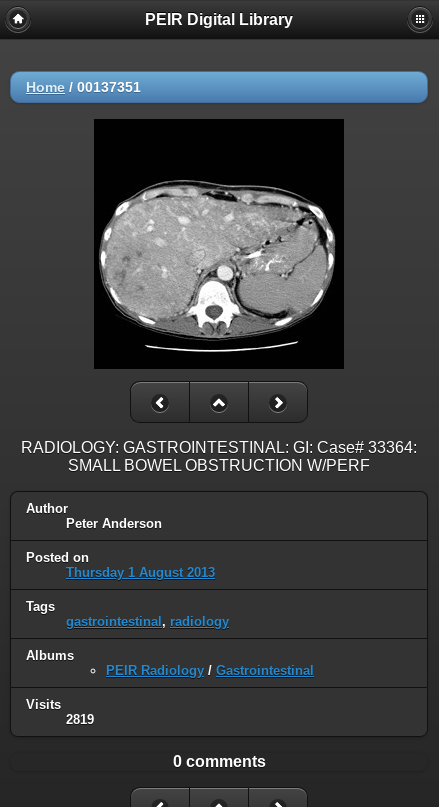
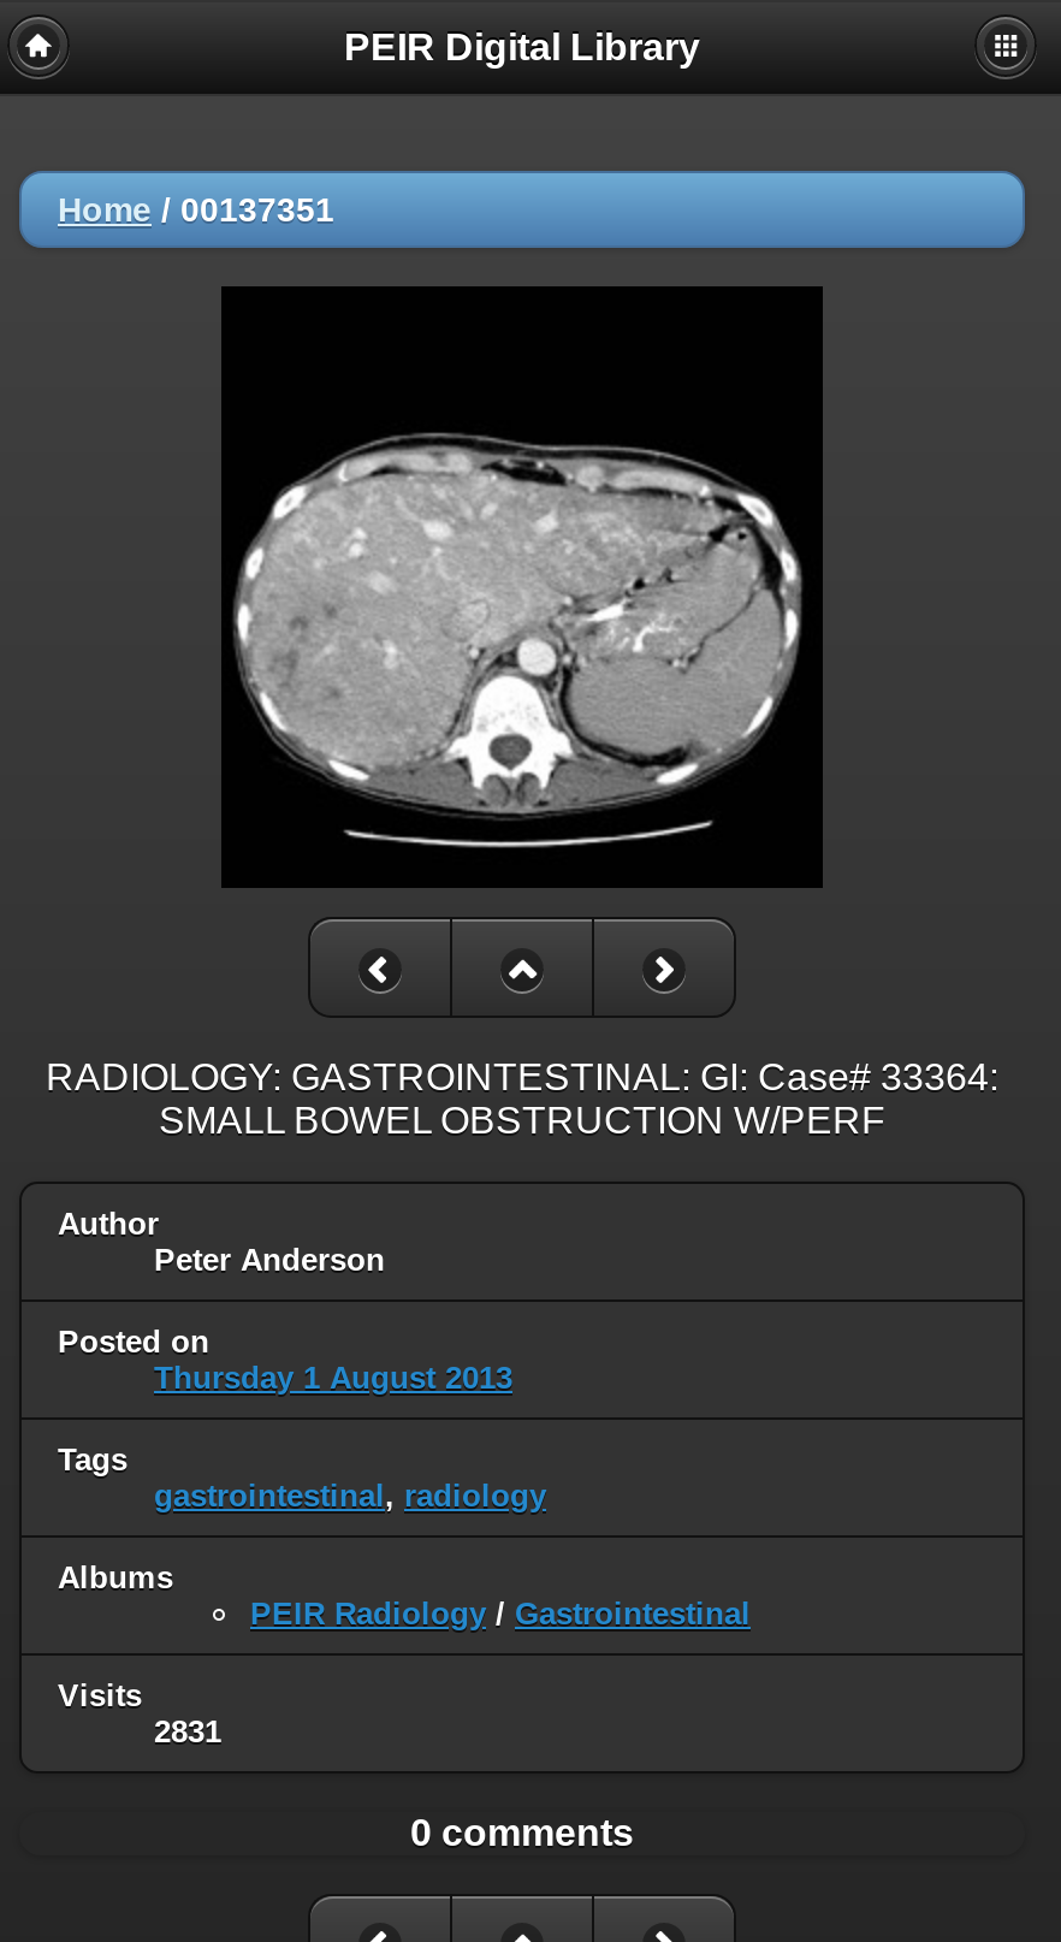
[66,712,94,727] 2819 -> [154,1713,221,1749] 2831

